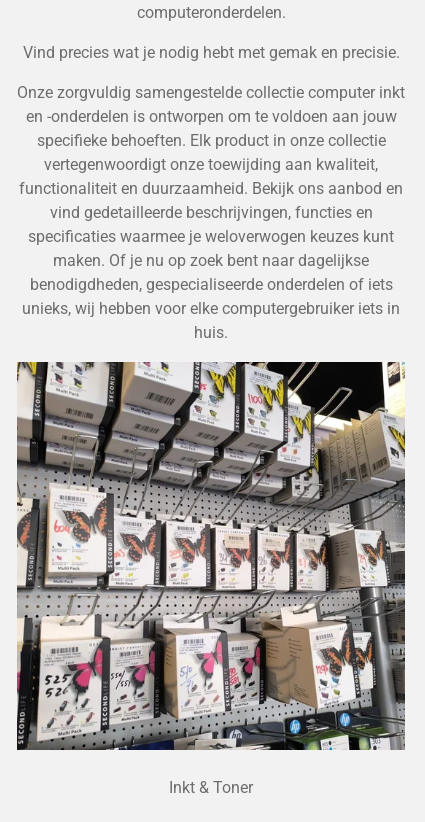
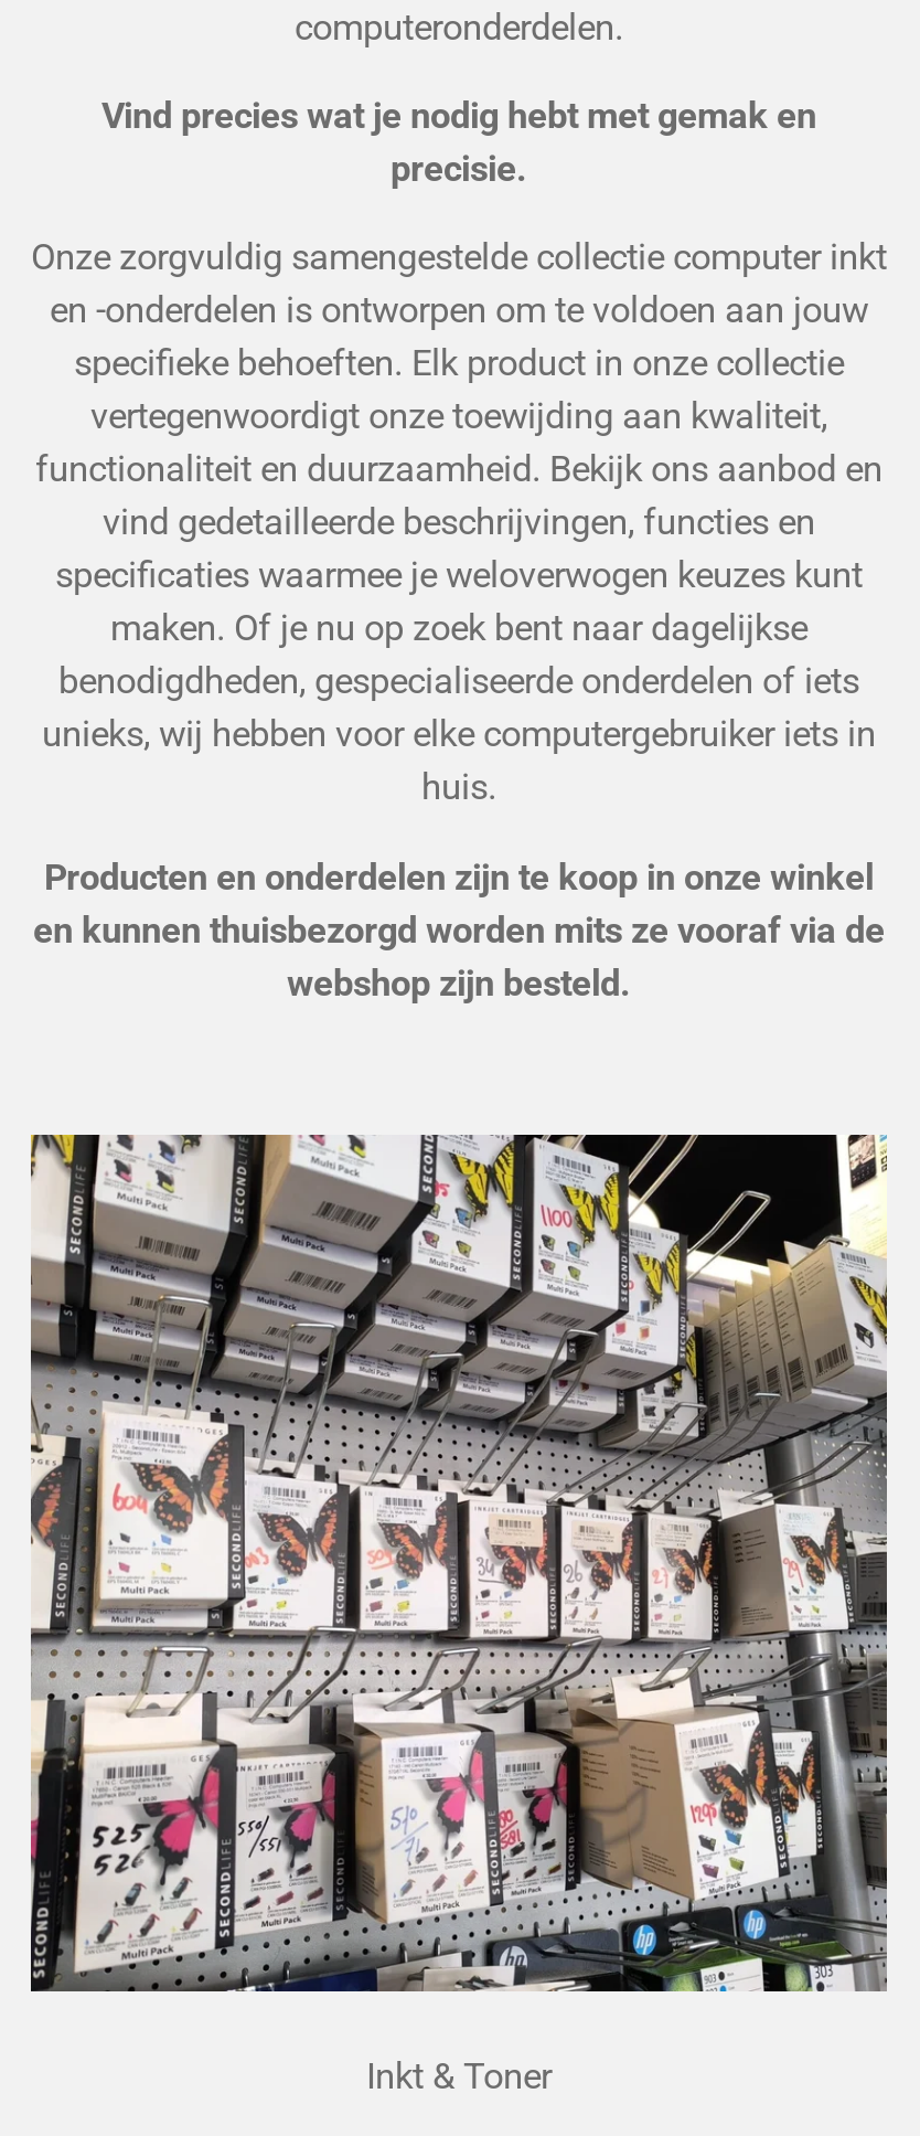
none -> [33,856,885,1004] Producten en onderdelen zijn te koop in onze winkel | en kunnen thuisbezorgd worden mits ze vooraf via de | webshop zijn besteld.

